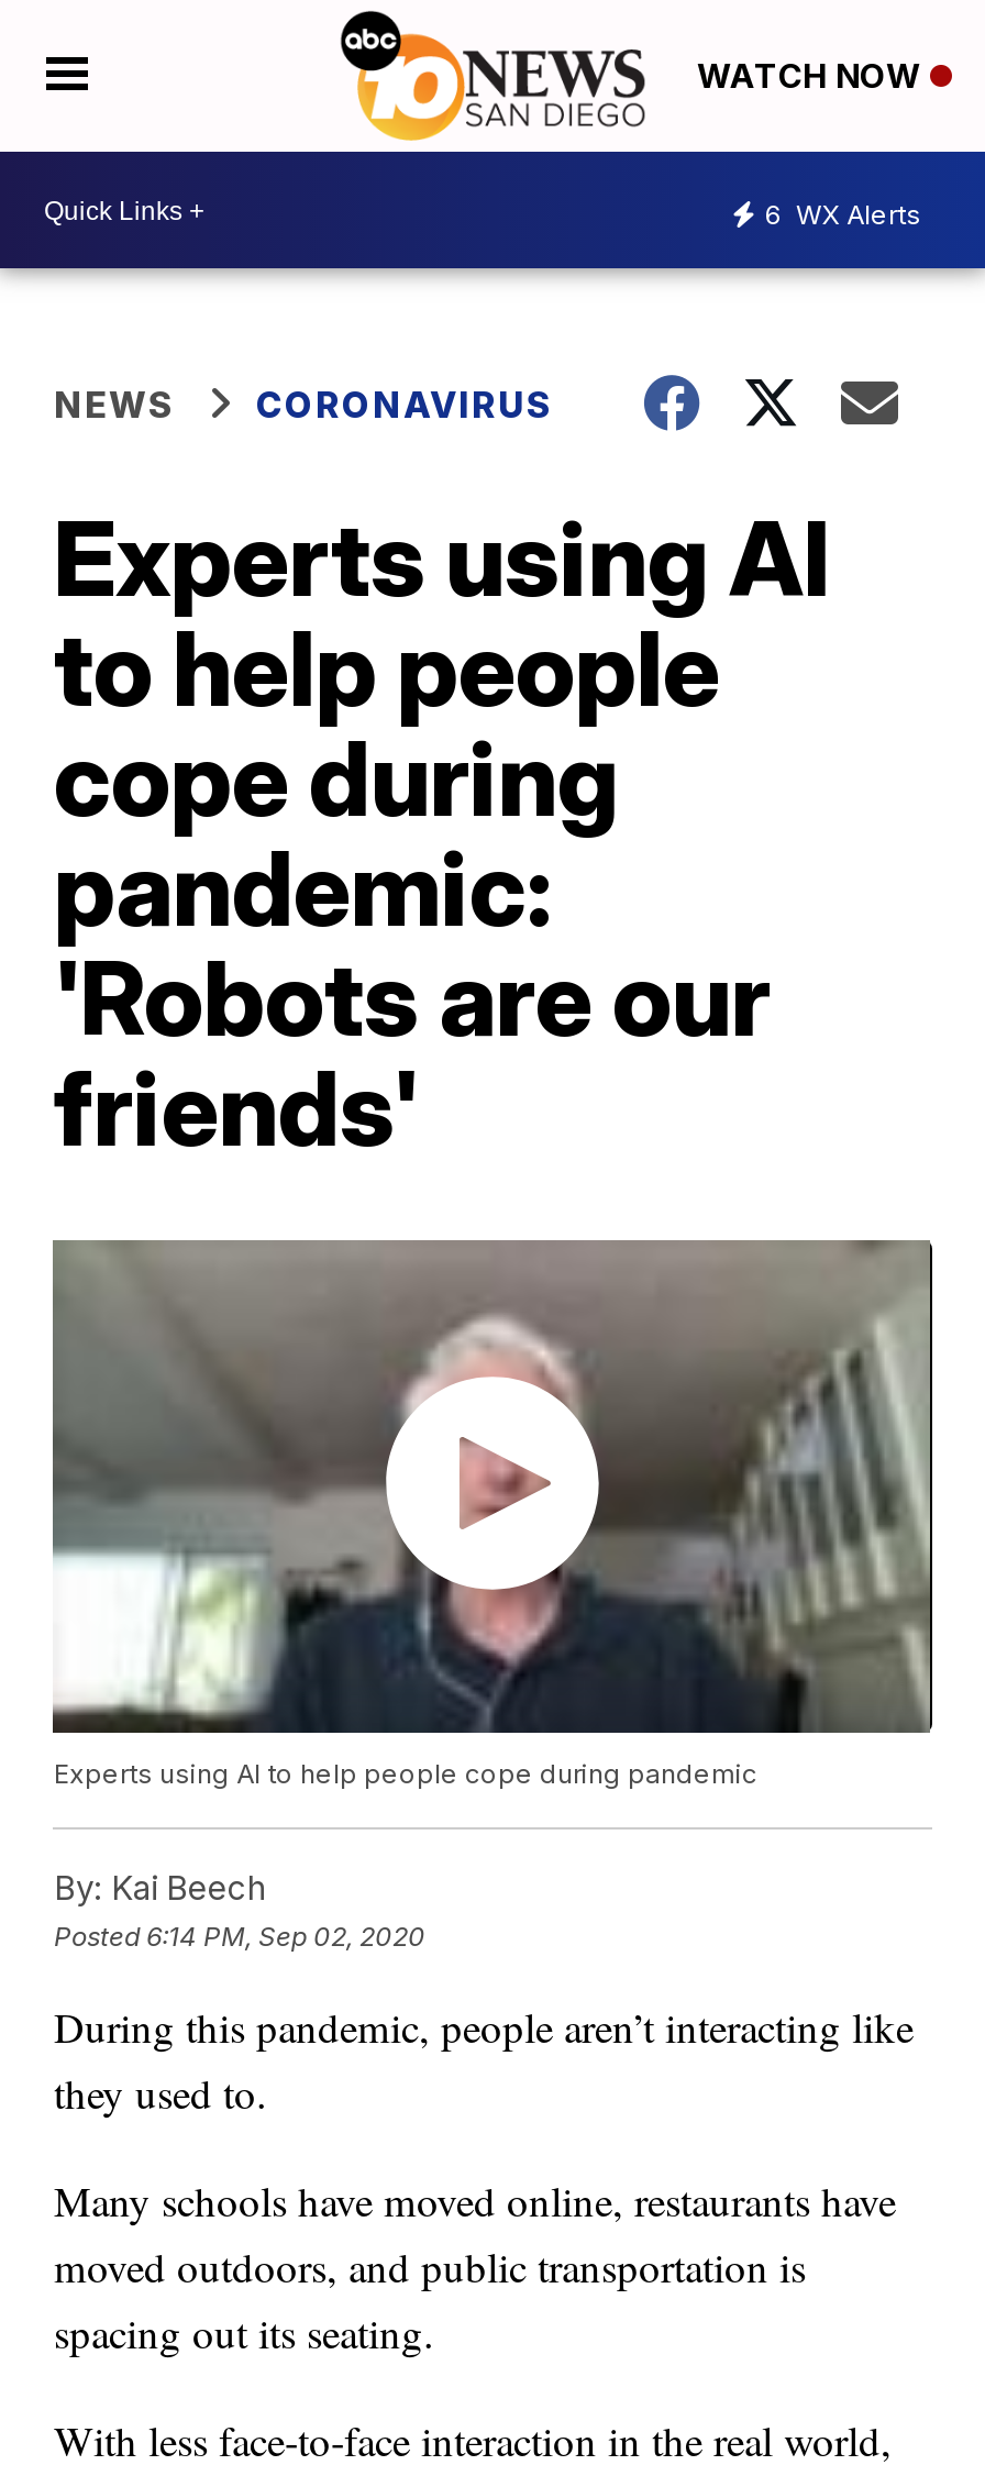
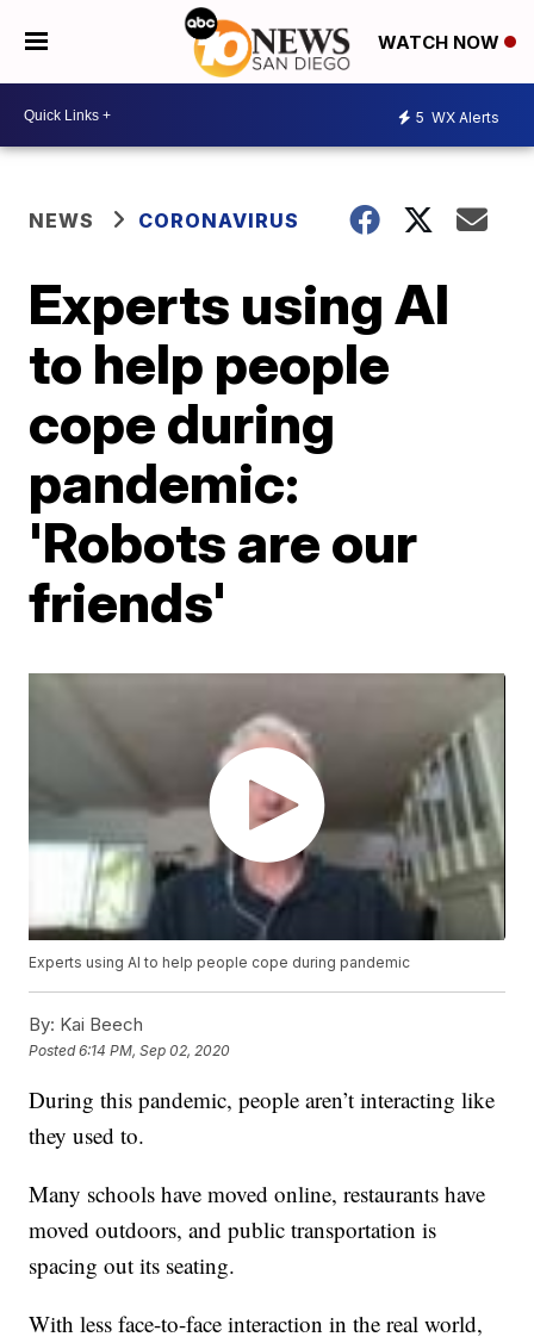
[765,197,921,230] 6 WX Alerts -> [416,108,499,126] 5 WX Alerts

